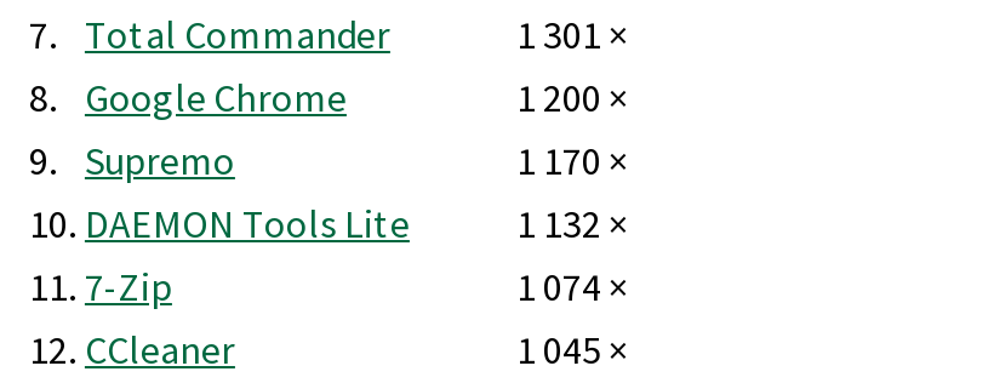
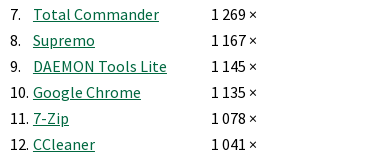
[29,10,628,248] 1 301 × | 8. Google Chrome | 1 200 × | 9. Supremo | 1 170 × | 10. DAEMON Tools Lite | 1 132 × -> [10,4,257,102] 1 269 × | 8. Supremo | 1 167 × | 9. DAEMON Tools Lite | 1 145 × | 10. Google Chrome | 1 135 ×
[516,263,628,311] 1 074 × -> [211,108,257,128] 1 078 ×
[516,326,628,374] 1 045 × -> [211,134,257,154] 1 041 ×

